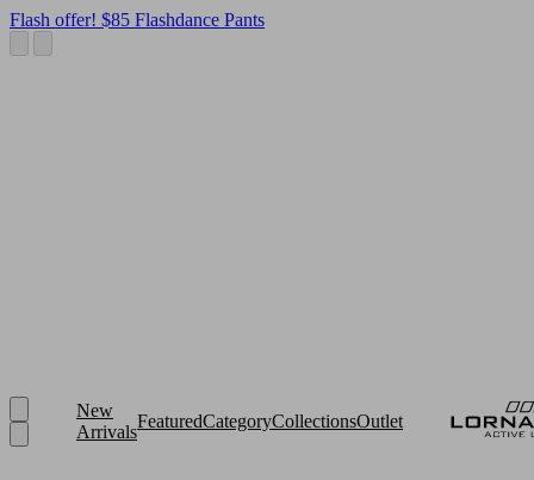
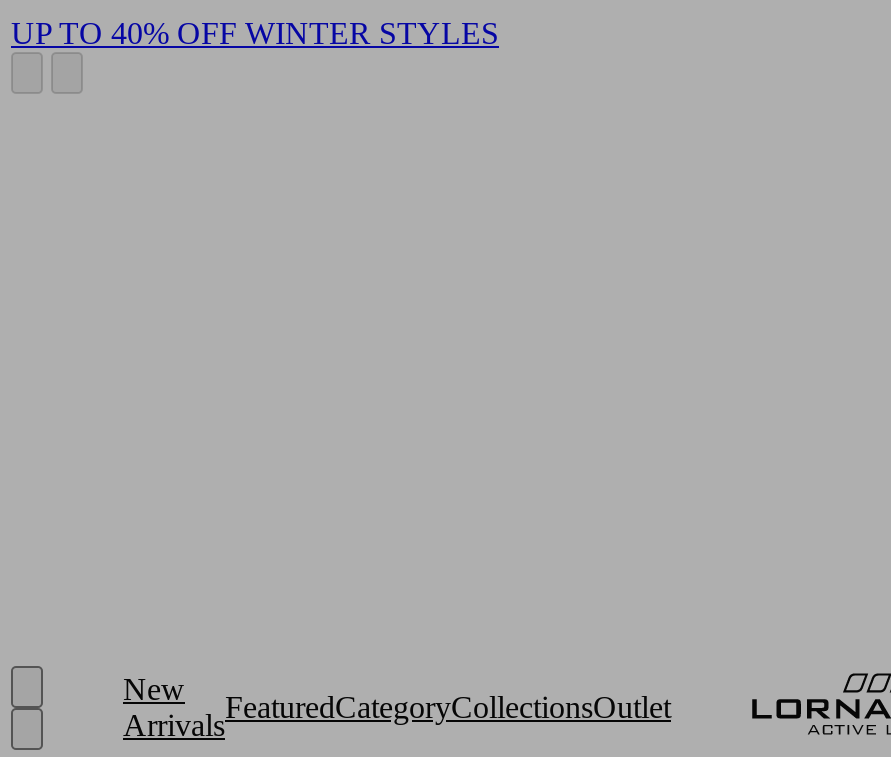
[10,10,265,30] Flash offer! $85 Flashdance Pants -> [11,16,499,50] UP TO 40% OFF WINTER STYLES

